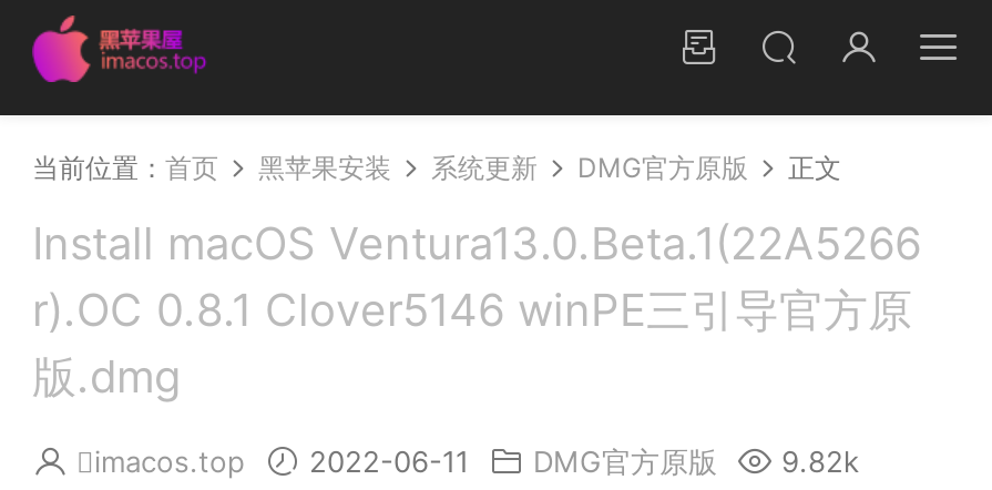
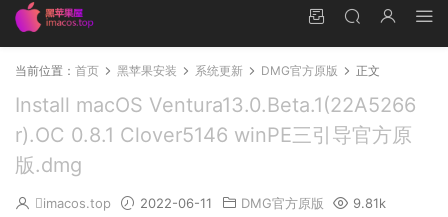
[773,443,859,479] 9.82k -> [349,195,386,211] 9.81k

